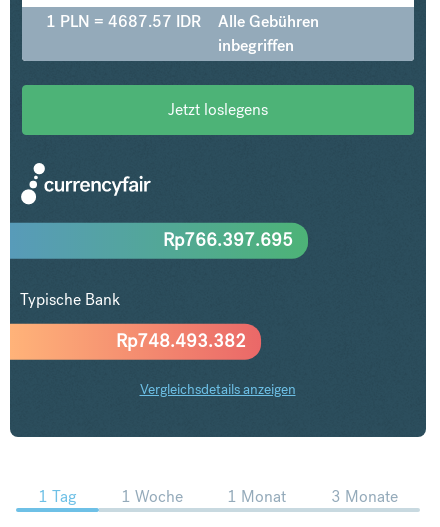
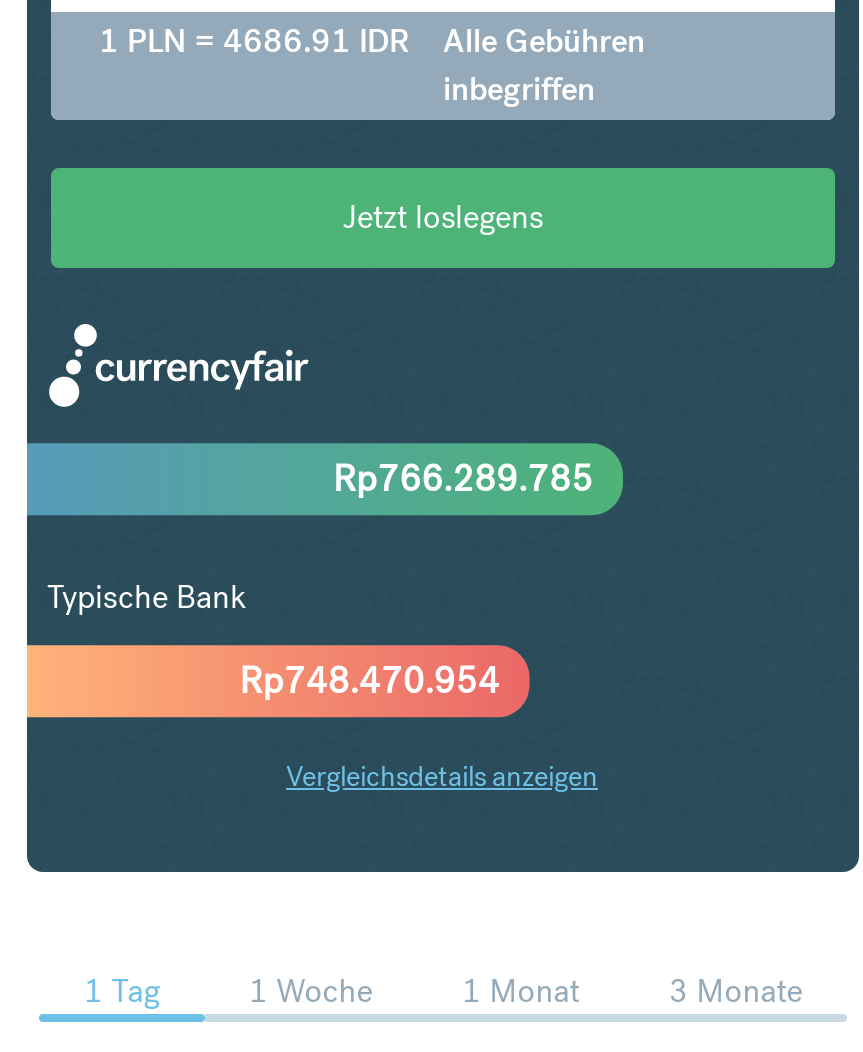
[46,11,319,32] 1 PLN = 4687.57 IDR Alle Gebühren -> [99,19,645,61] 1 PLN = 4686.91 IDR Alle Gebühren
[163,228,293,251] Rp766.397.695 -> [333,455,593,501] Rp766.289.785
[116,329,246,352] Rp748.493.382 -> [239,657,500,703] Rp748.470.954

